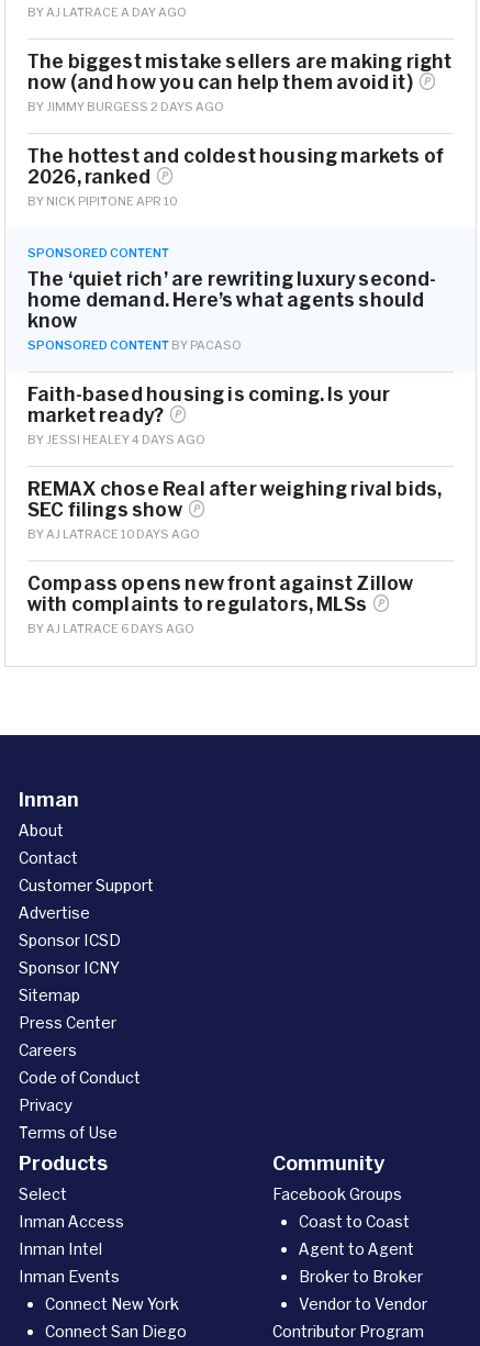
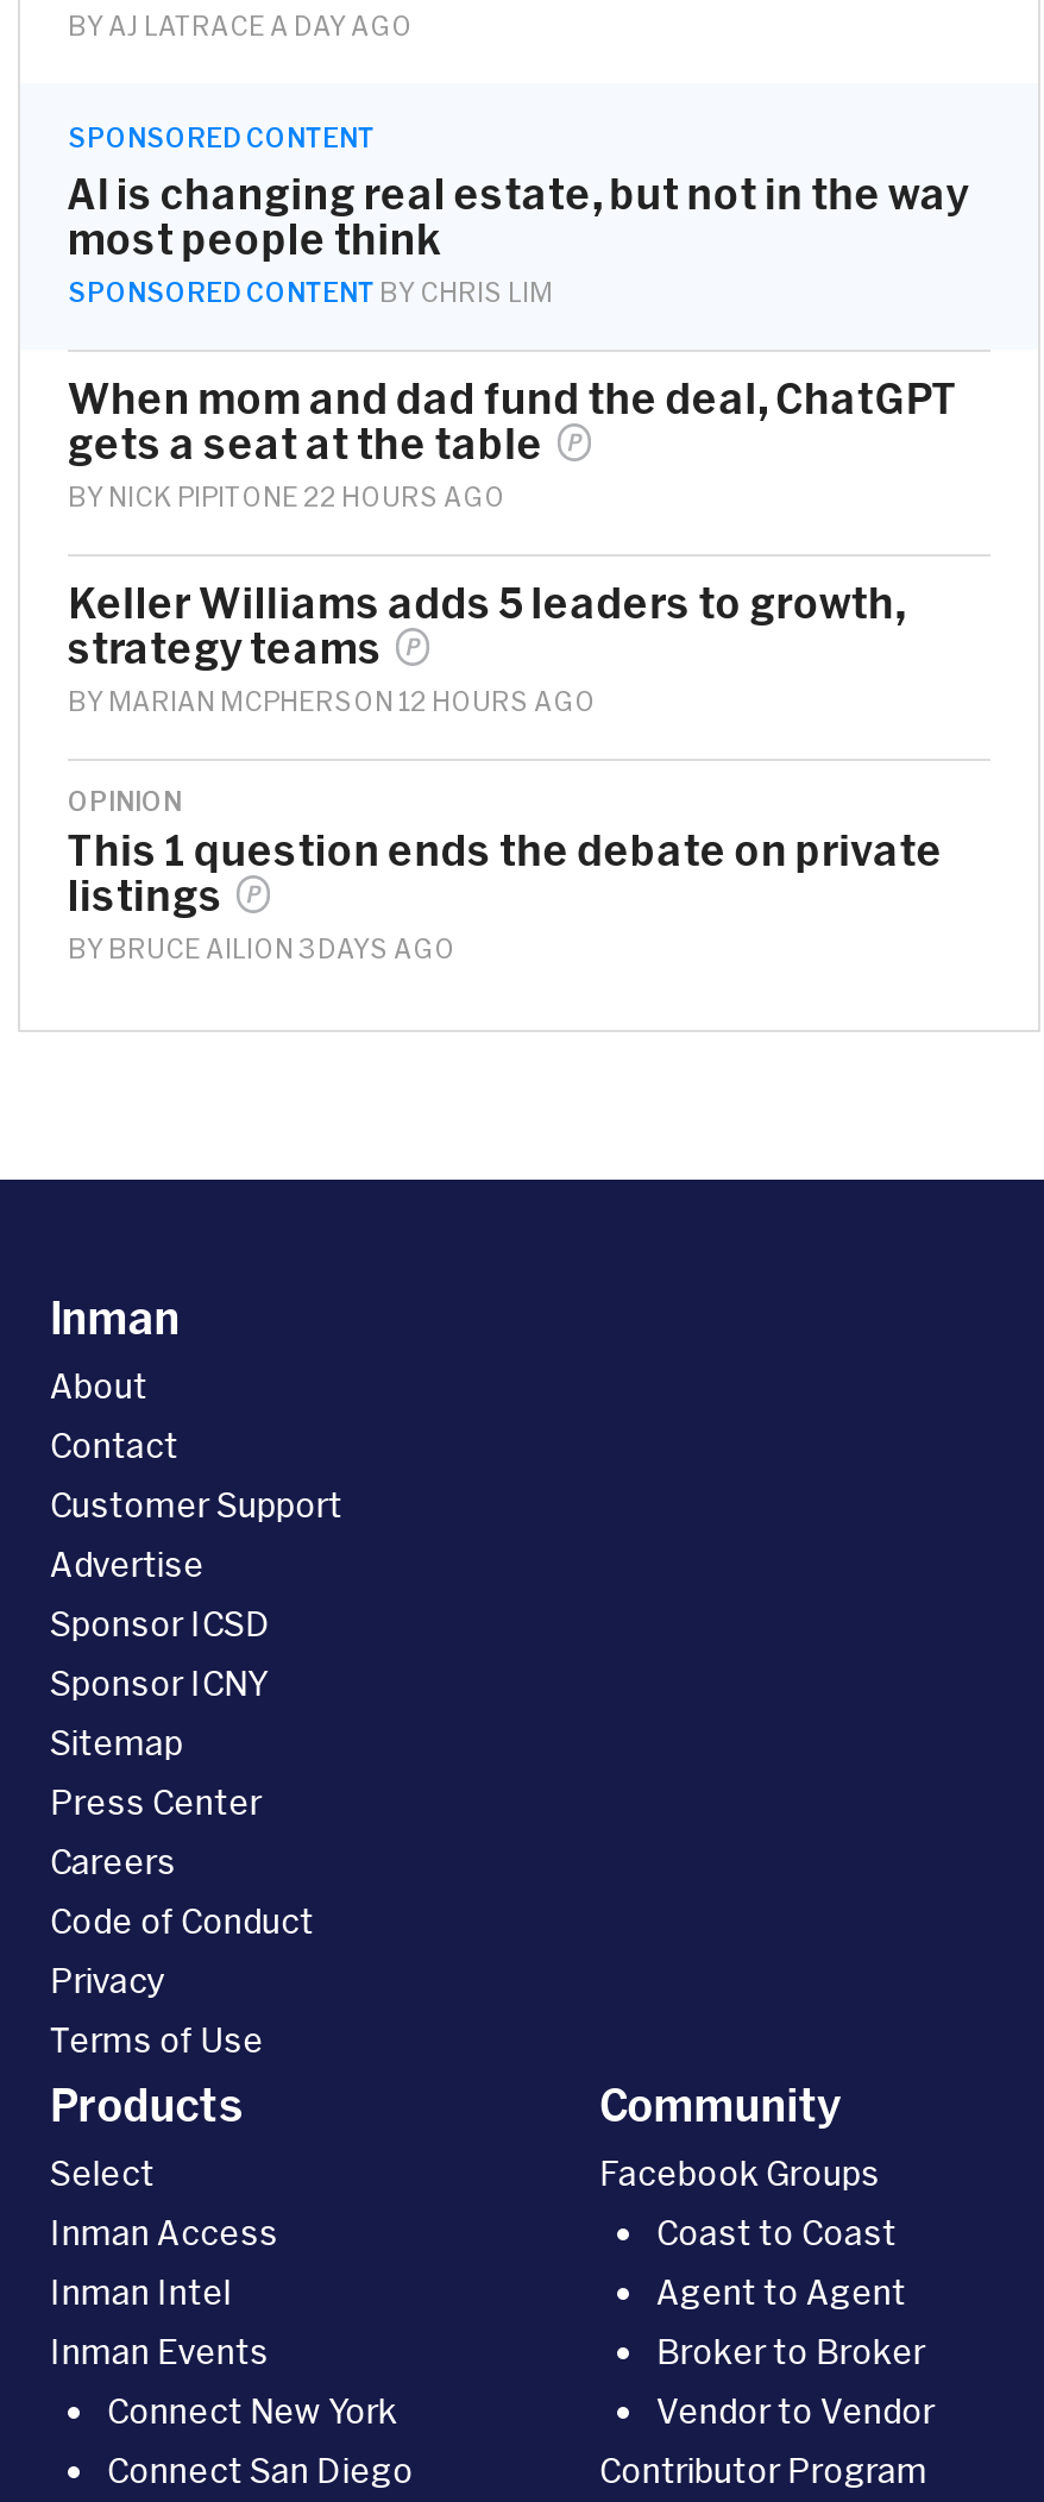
[27,49,452,208] The biggest mistake sellers are making right | now (and how you can help them avoidit) | BY JIMMY BURGESS 2 DAYS AGO | The hottest and coldest housing markets of | 2026, ranked | BY NICK PIPITONE APR 10 -> none
[27,267,437,352] The ‘quiet rich’ are rewriting luxury second- | home demand. Here’s what agents should | know | SPONSORED CONTENT BY PACASO -> [68,169,969,307] AI is changing real estate, but not in the way | most people think | SPONSORED CONTENT BY CHRIS LIM
[27,382,390,446] Faith-based housing is coming. Is your | market ready? | BY JESSI HEALEY 4 DAYS AGO -> [68,373,959,511] When mom and dad fund the deal, ChatGPT | gets a seat at the table | BY NICK PIPITONE 22 HOURS AGO
[27,477,442,541] REMAX chose Real after weighing rival bids, | SEC filings show | BY AJ LATRACE 10 DAYS AGO -> [68,578,905,716] Keller Williams adds 5 leaders to growth, | strategy teams | BY MARIAN MCPHERSON 12 HOURS AGO
[27,571,413,635] Compass opens new front against Zillow | with complaints to regulators, MLSs | BY AJ LATRACE 6 DAYS AGO -> [68,785,943,963] OPINION | This 1 question ends the debate on private | listings | BY BRUCE AILION 3 DAYS AGO

